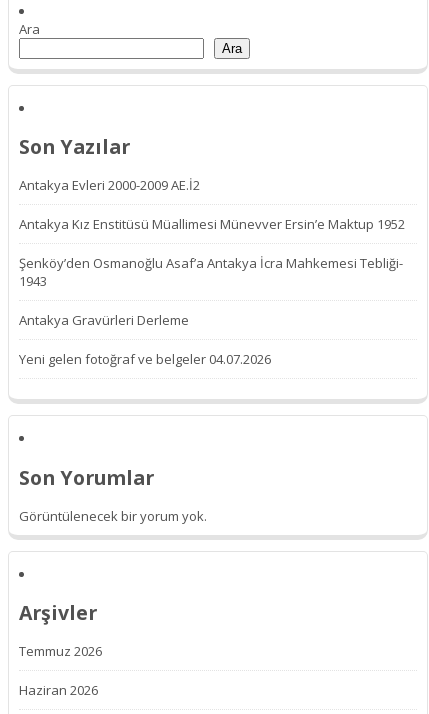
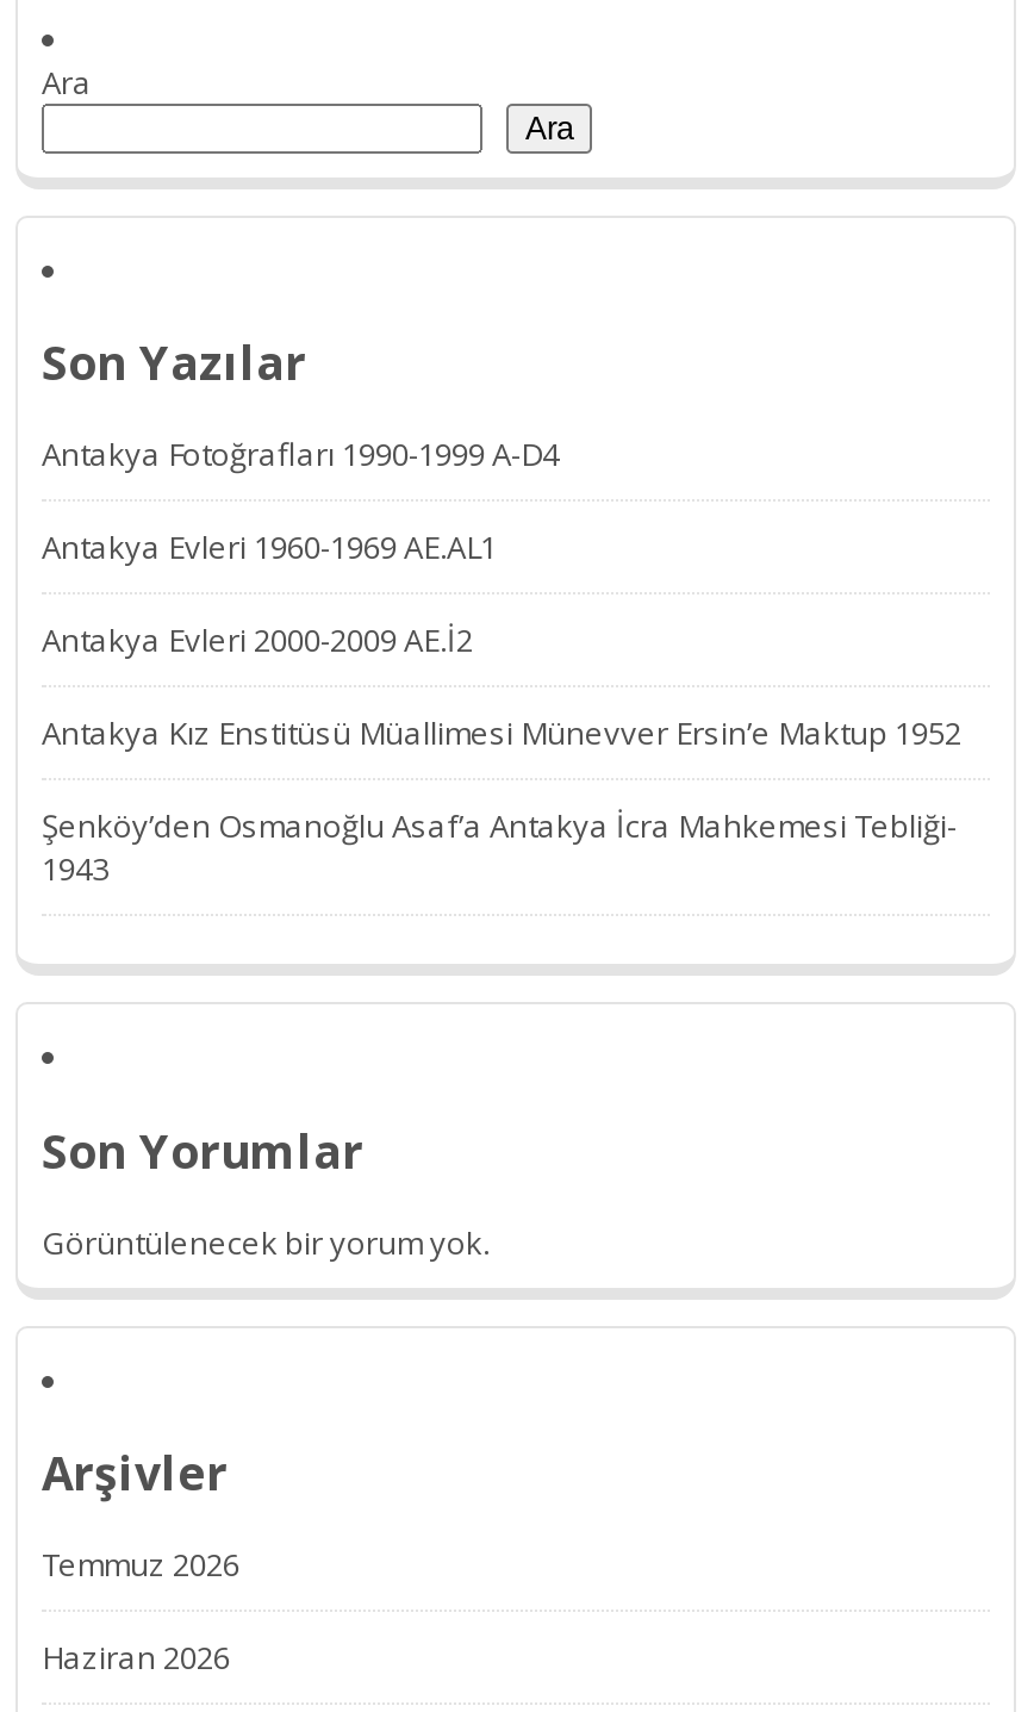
none -> [42,433,559,569] Antakya Fotoğrafları 1990-1999 A-D4 | Antakya Evleri 1960-1969 AE.AL1
moved [19,176,405,290] -> [42,619,961,891]: Antakya Evleri 2000-2009 AE.İ2 | Antakya Kız Enstitüsü Müallimesi Münevver Ersin’e Maktup 1952 | Şenköy’den Osmanoğlu Asaf’a Antakya İcra Mahkemesi Tebliği- | 1943
[19,311,271,368] Antakya Gravürleri Derleme | Yeni gelen fotoğraf ve belgeler 04.07.2026 -> none

